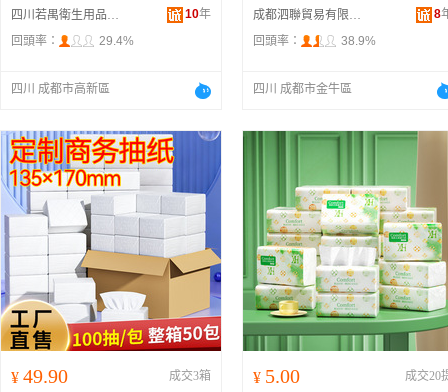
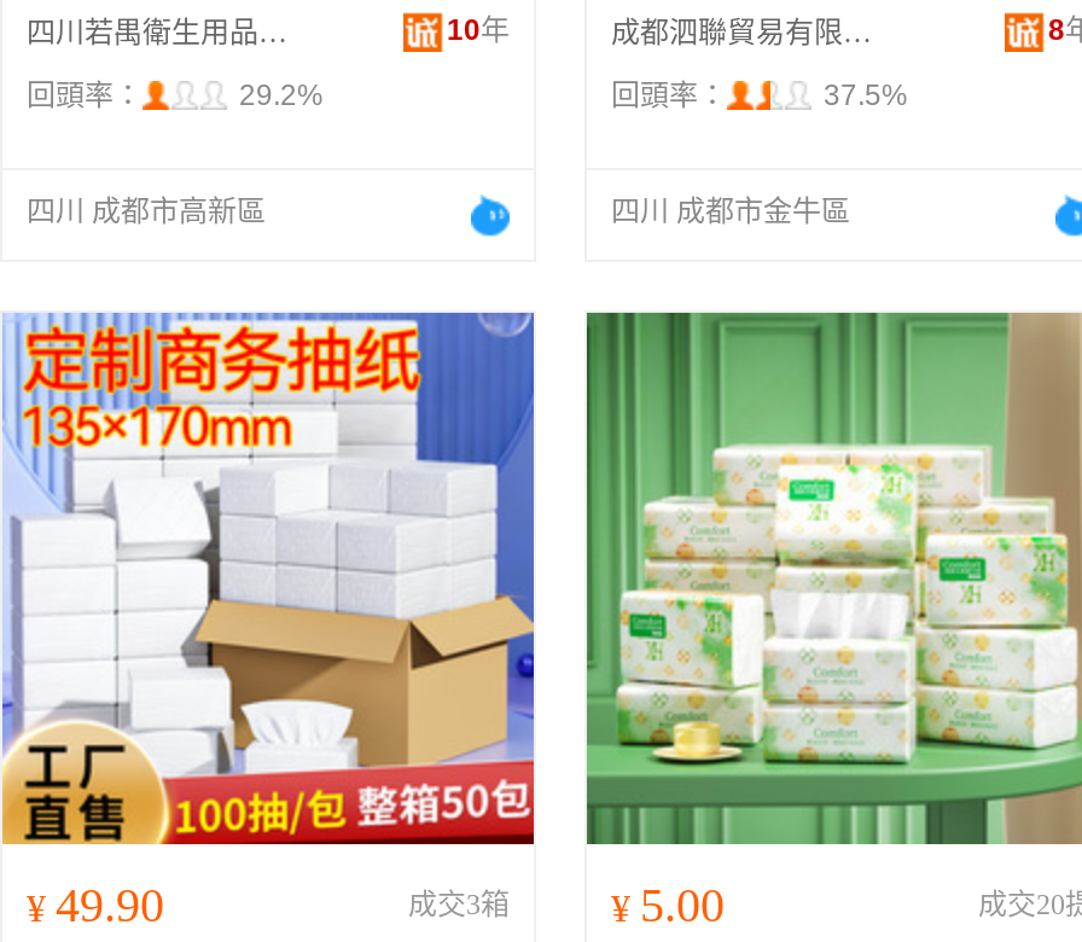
[99,34,134,48] 29.4% -> [239,78,324,112] 29.2%
[341,34,376,48] 38.9% -> [824,78,908,112] 37.5%

